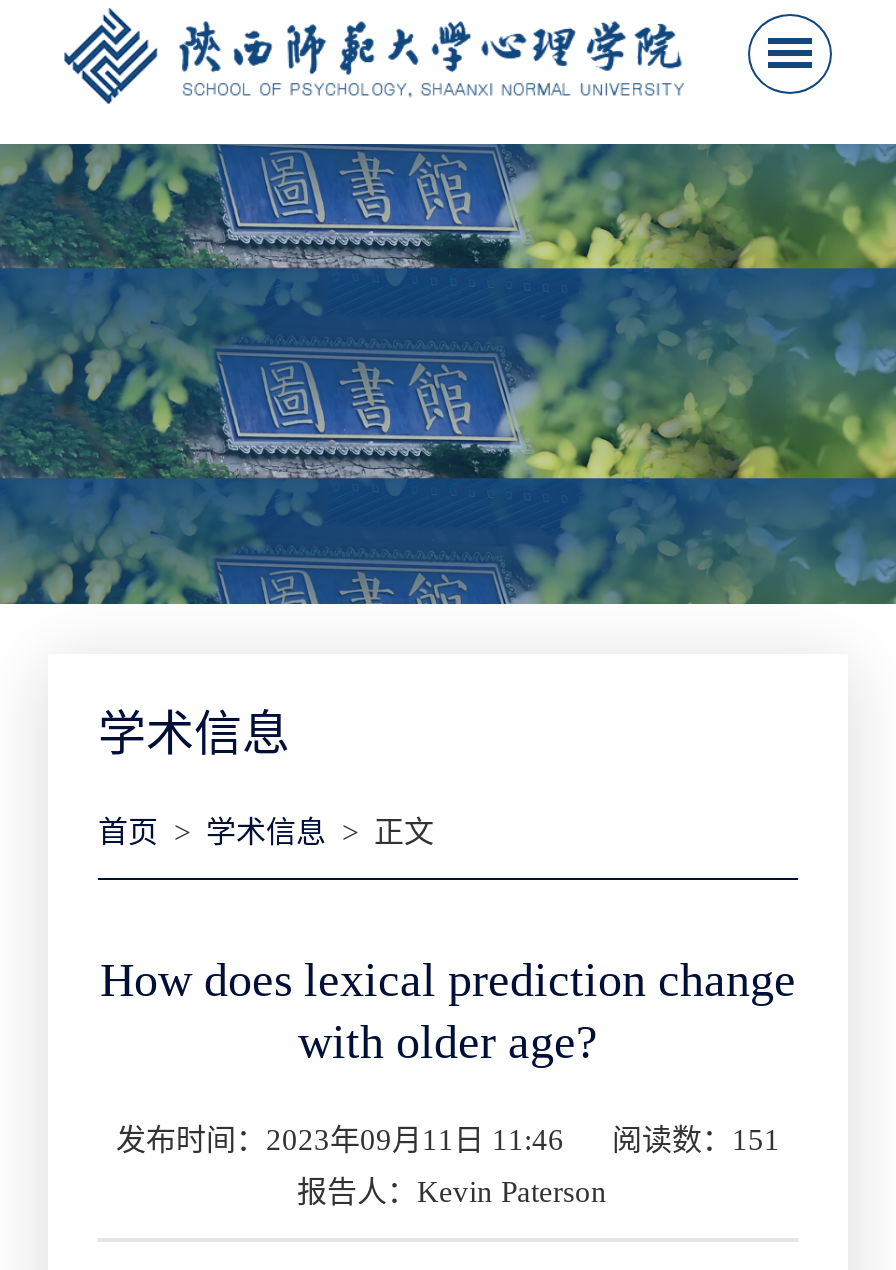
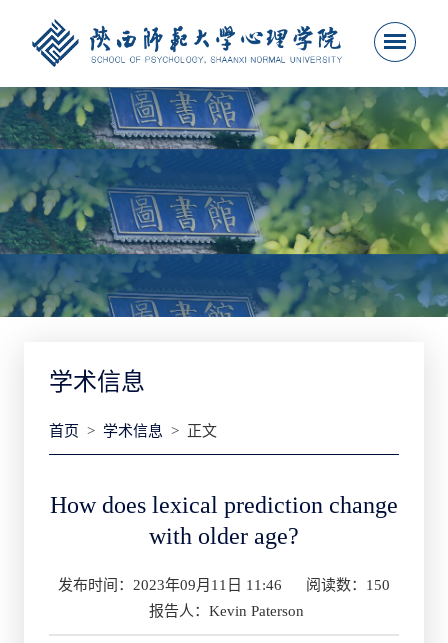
[116,1124,780,1156] 发布时间：2023年09月11日 11:46阅读数：151 -> [58,577,390,593] 发布时间：2023年09月11日 11:46阅读数：150

